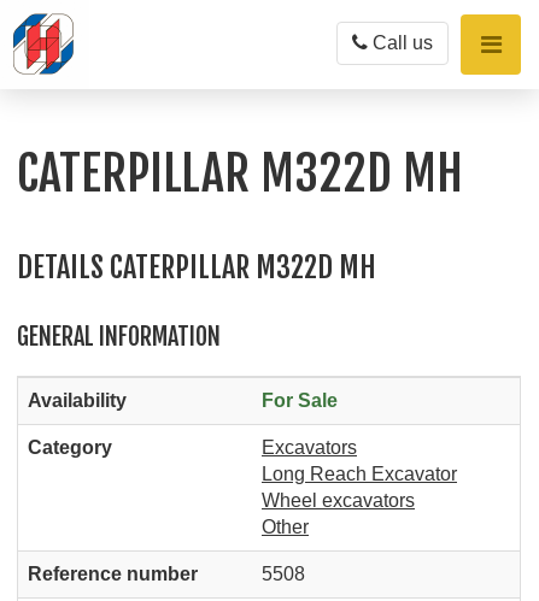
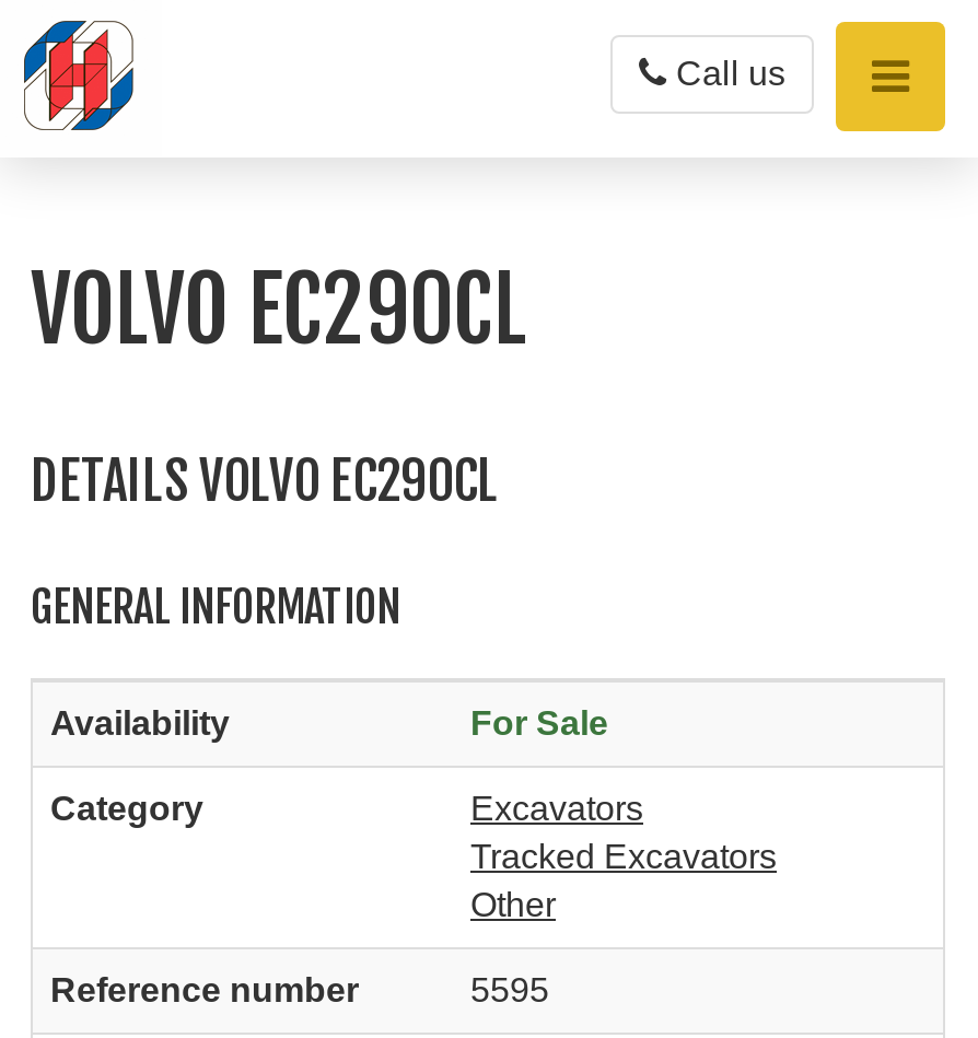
[17,143,463,204] CATERPILLAR M322D MH -> [31,256,527,365] VOLVO EC290CL
[17,249,376,285] DETAILS CATERPILLAR M322D MH -> [31,447,499,513] DETAILS VOLVO EC290CL
[262,463,457,510] Long Reach Excavator | Wheel excavators -> [470,837,777,874] Tracked Excavators
[262,563,305,584] 5508 -> [470,970,549,1007] 5595

